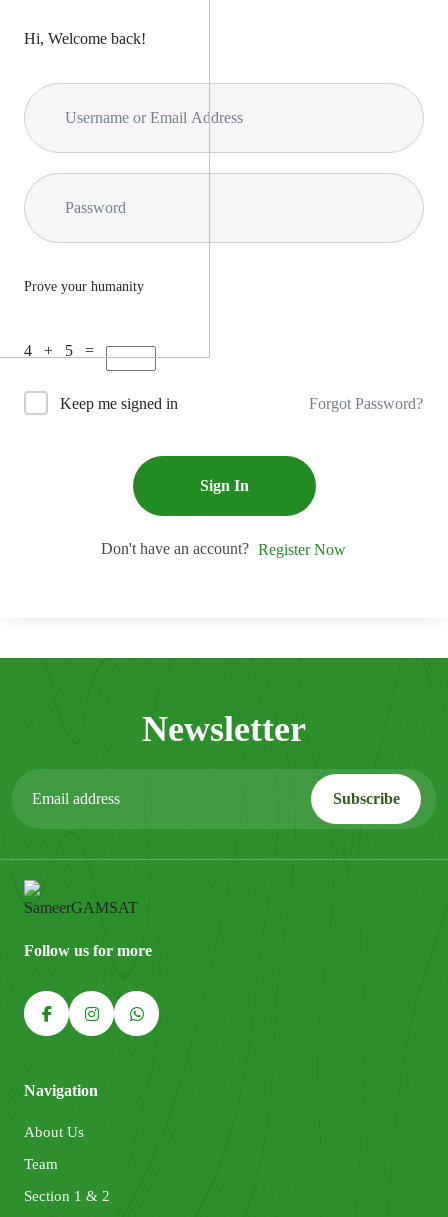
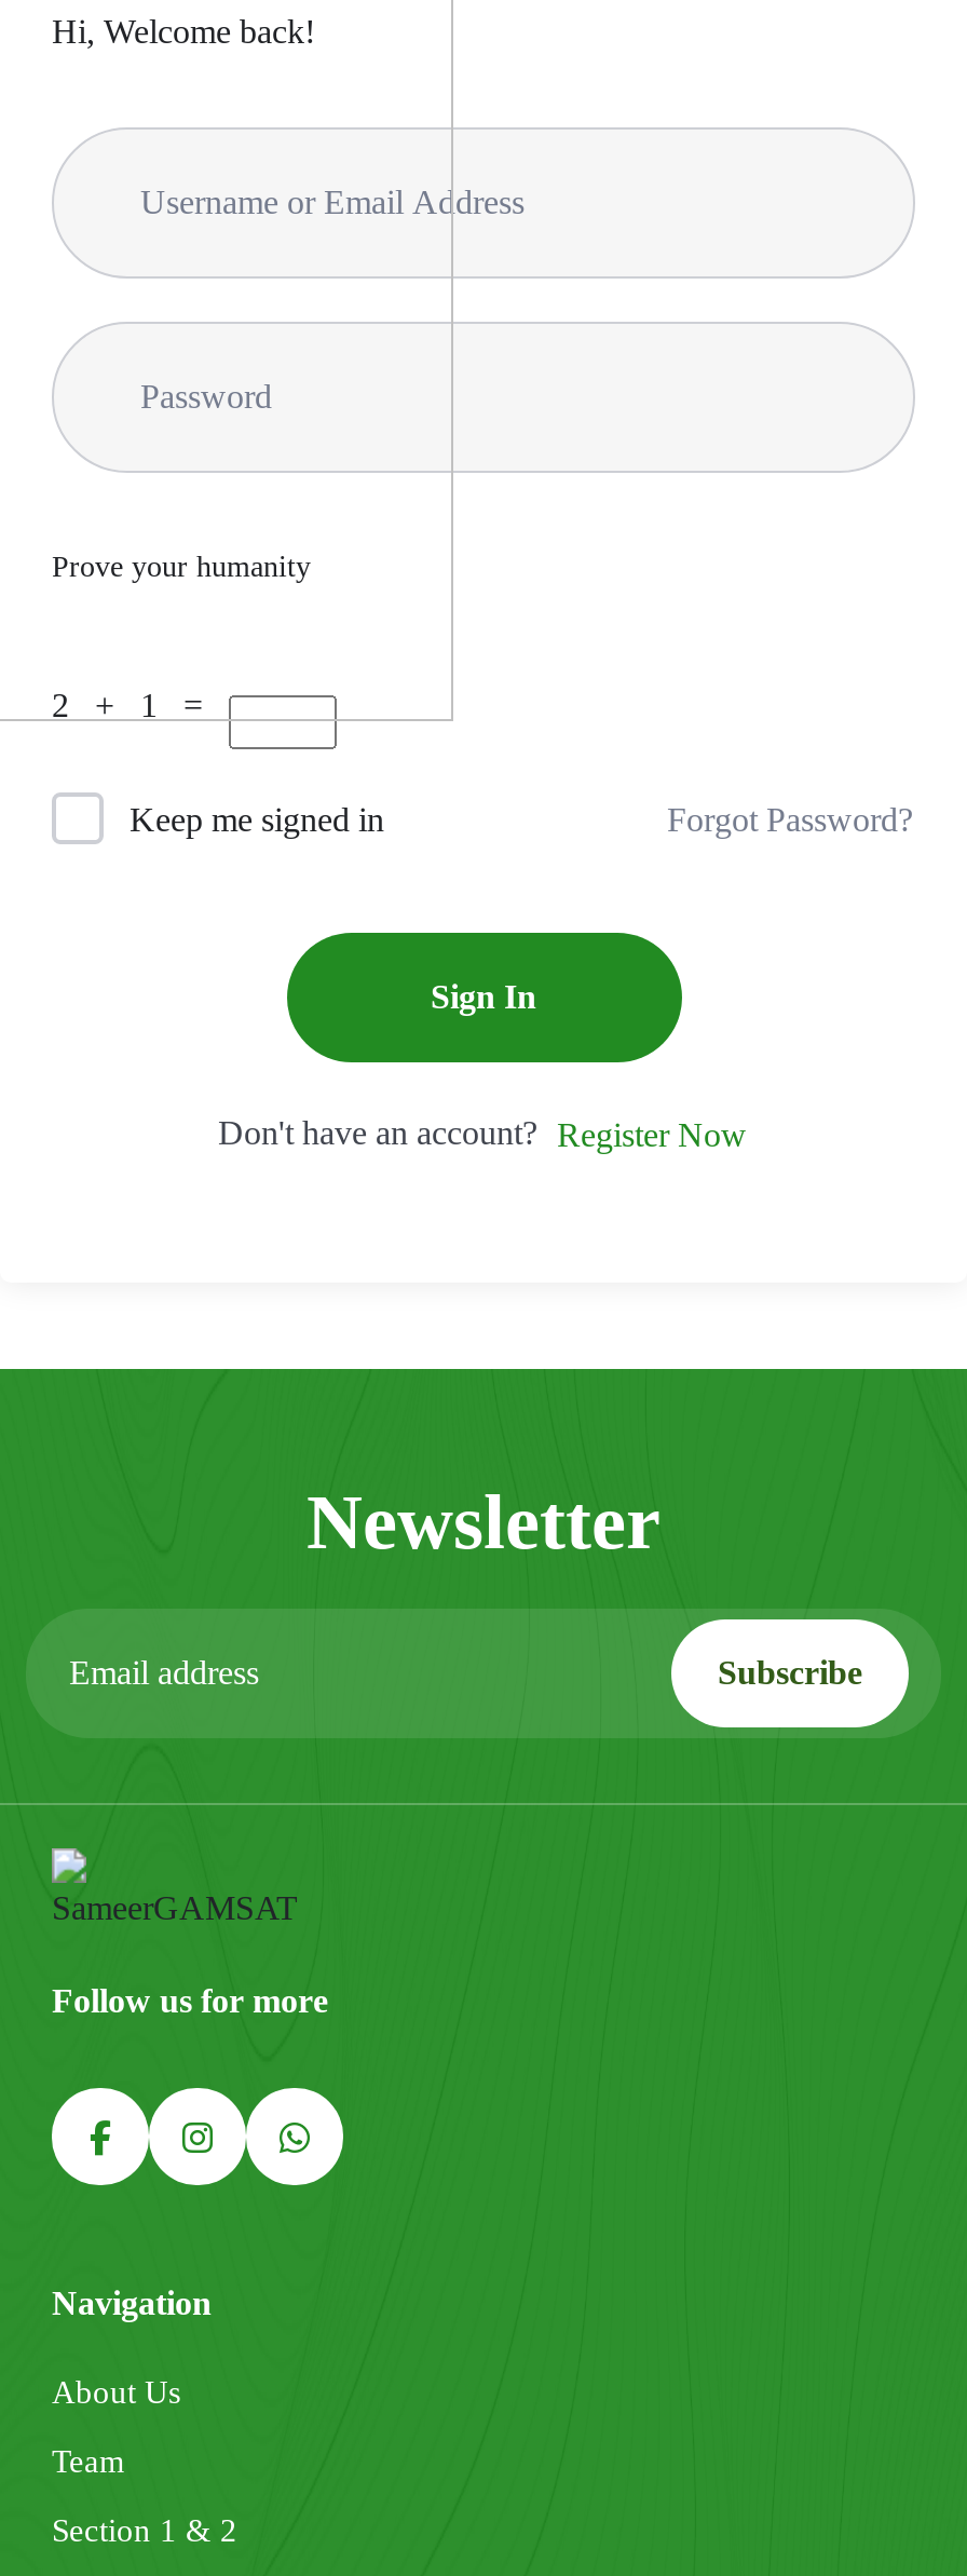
[24,342,102,359] 4 + 5 = -> [52,687,220,723] 2 + 1 =

